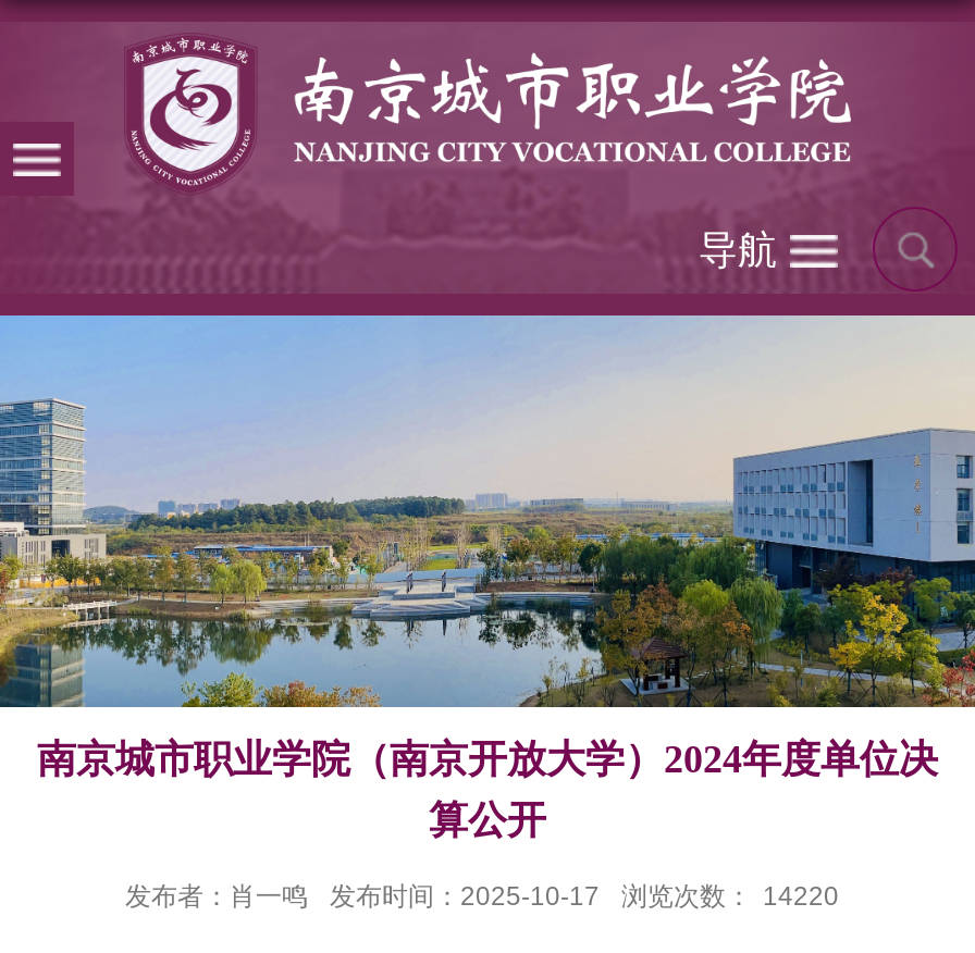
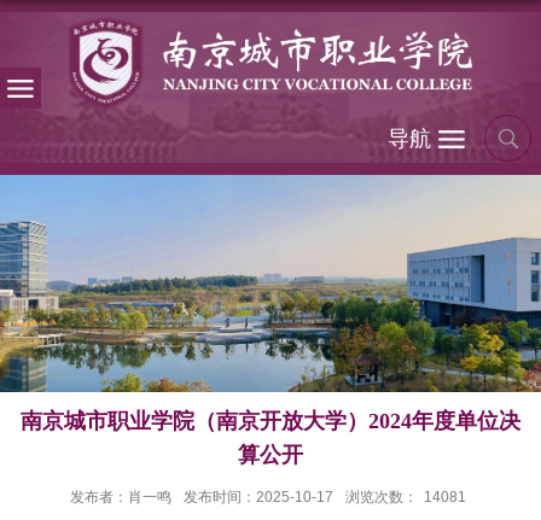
[125,881,839,912] 发布者：肖一鸣 发布时间：2025-10-17 浏览次数： 14220 -> [69,489,466,506] 发布者：肖一鸣 发布时间：2025-10-17 浏览次数： 14081

